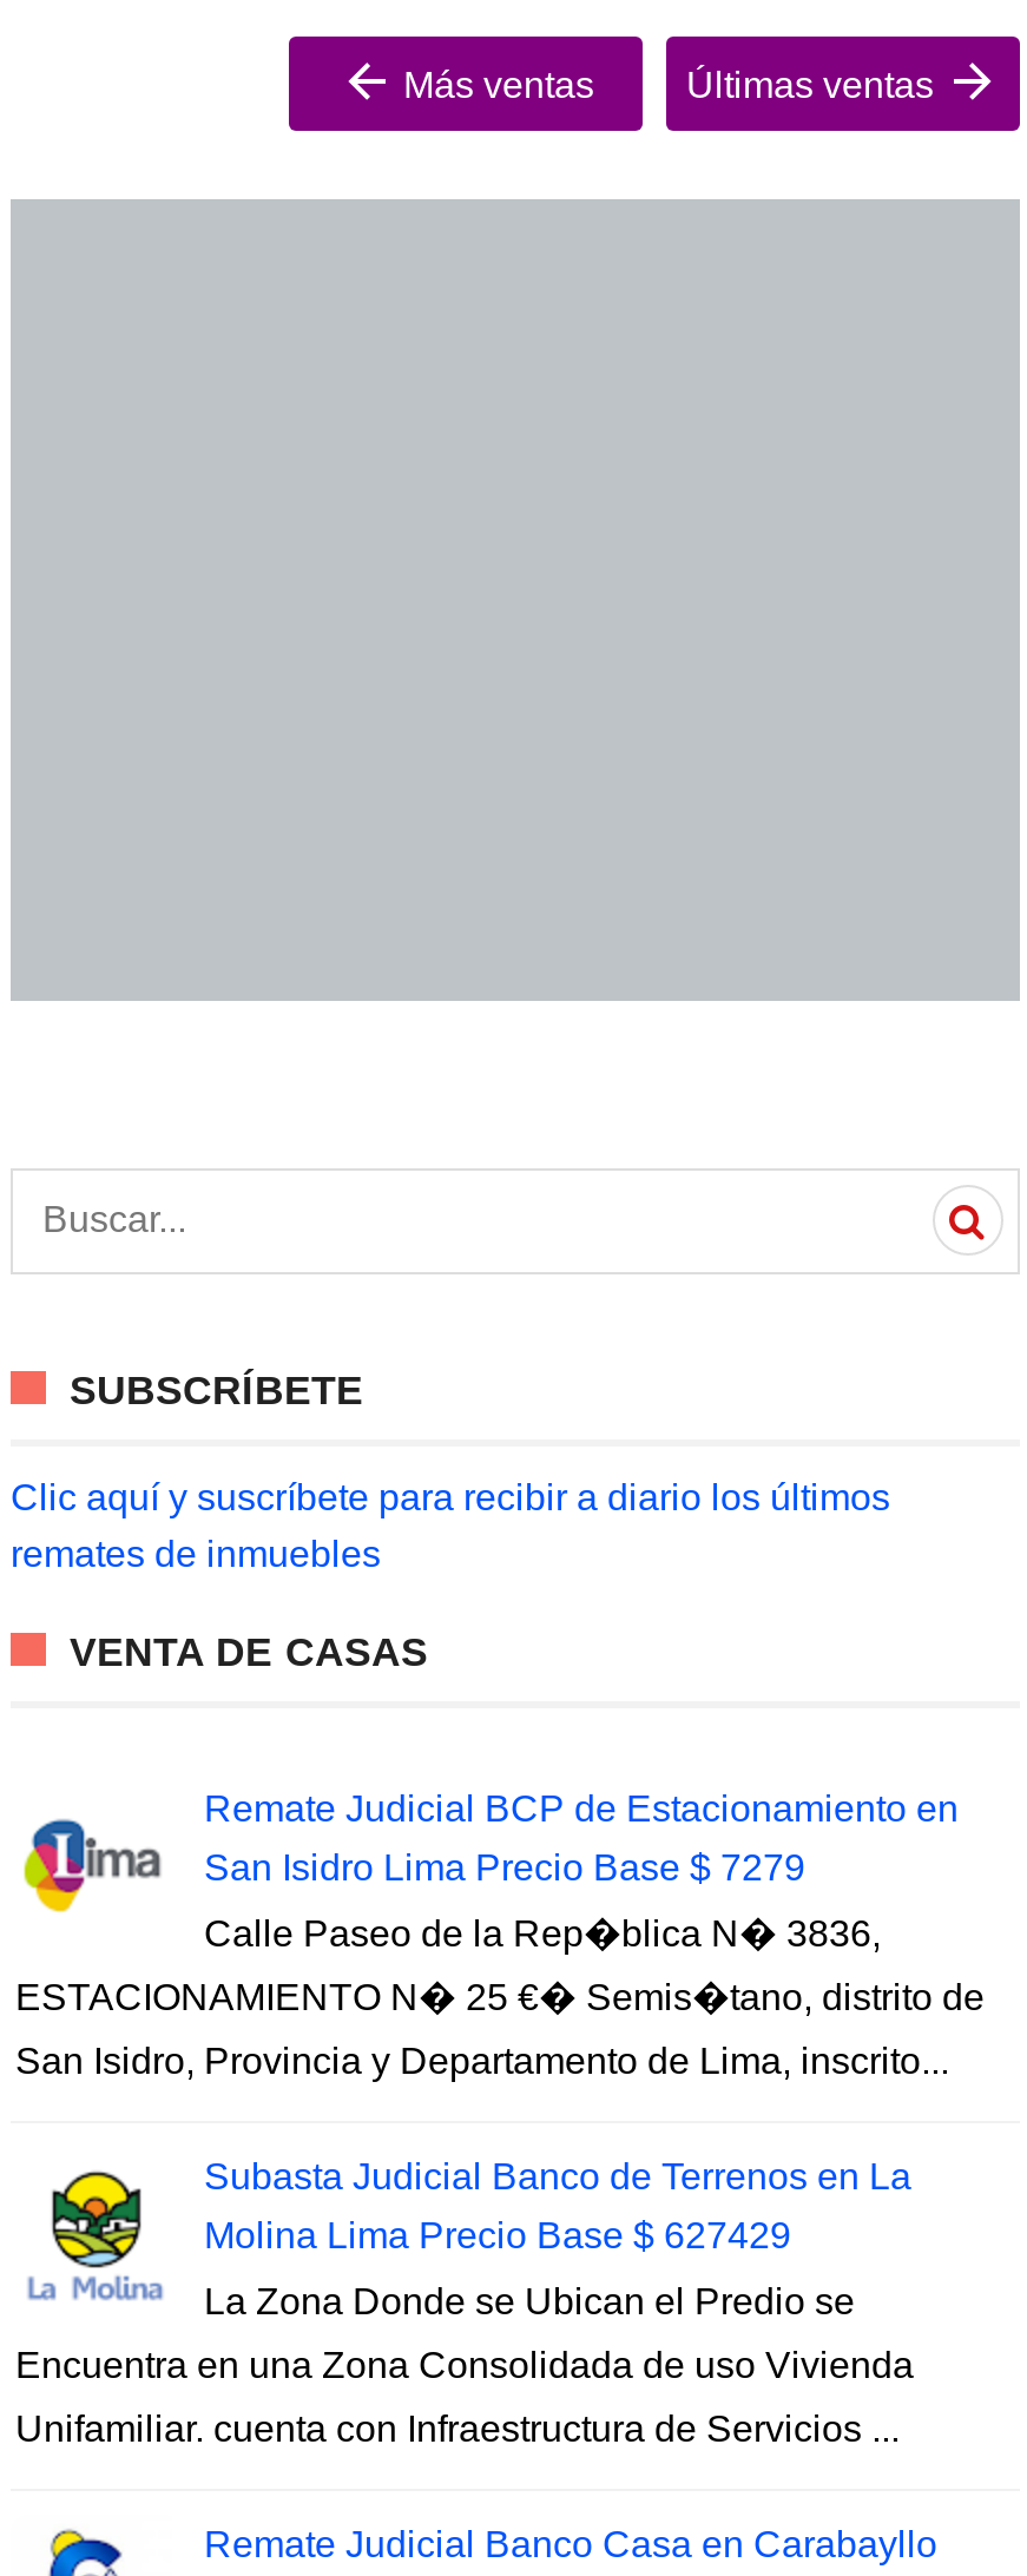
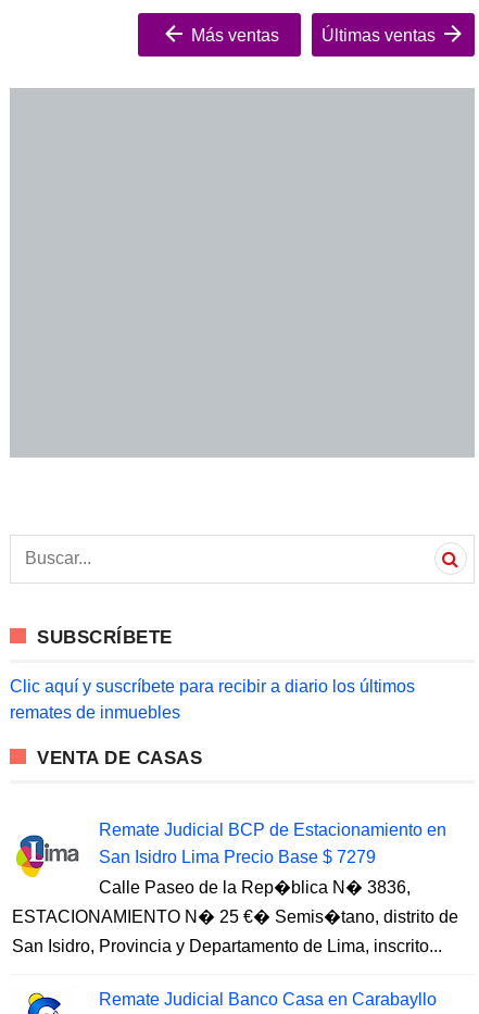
[15,2156,914,2448] [image] | Subasta Judicial Banco de Terrenos en La | Molina Lima Precio Base $ 627429 | La Zona Donde se Ubican el Predio se | Encuentra en una Zona Consolidada de uso Vivienda | Unifamiliar. cuenta con Infraestructura de Servicios ... -> none

